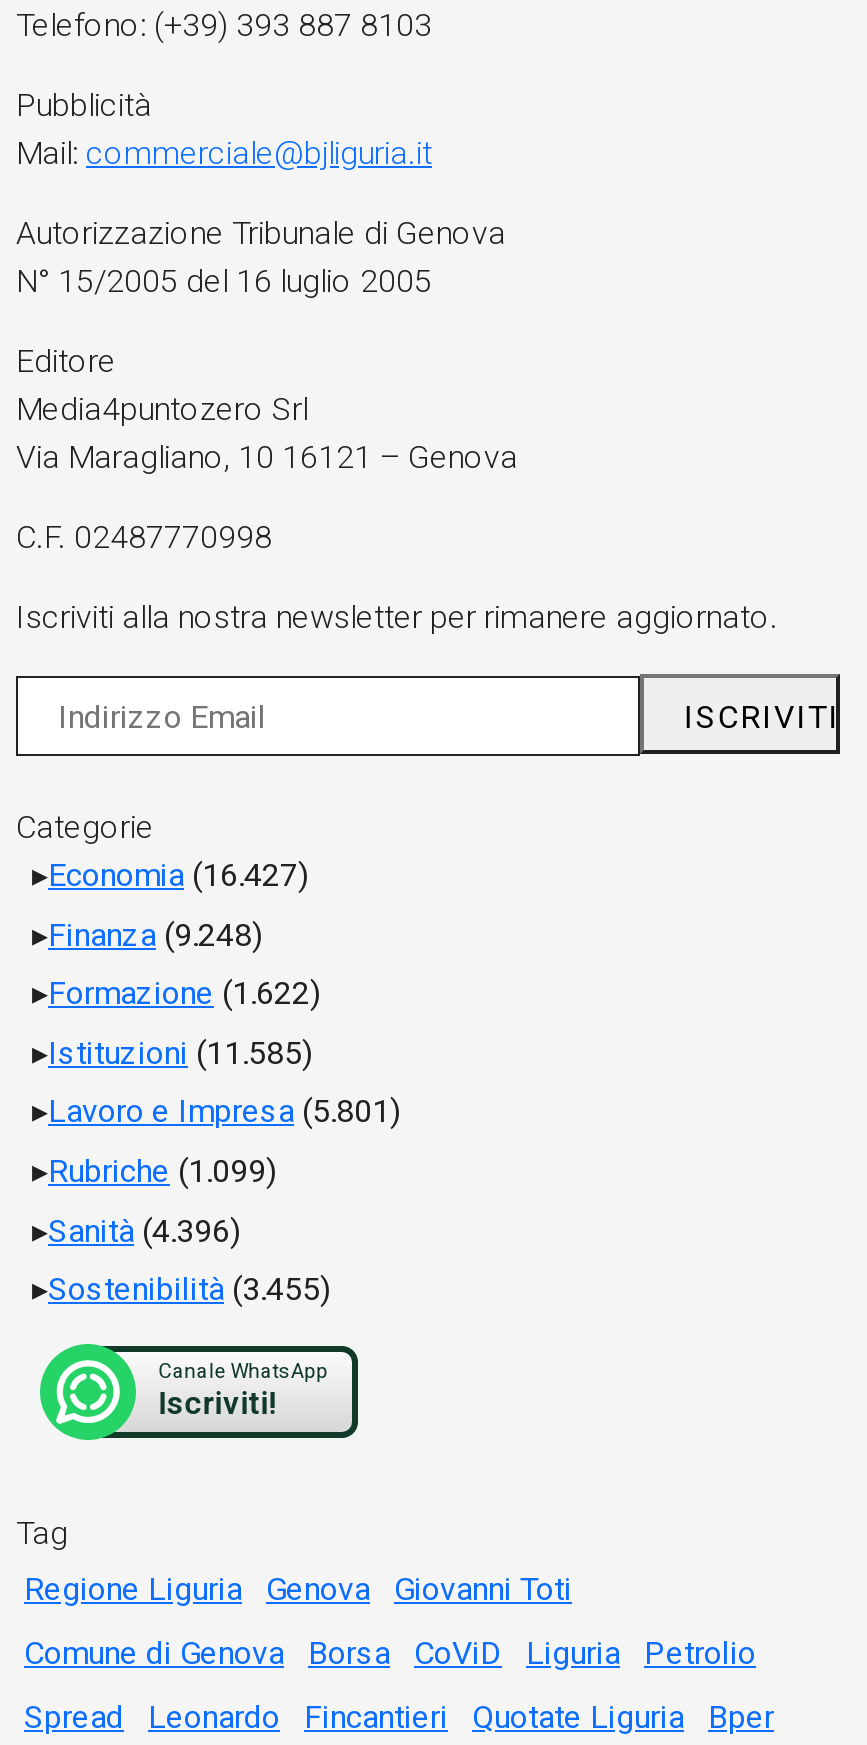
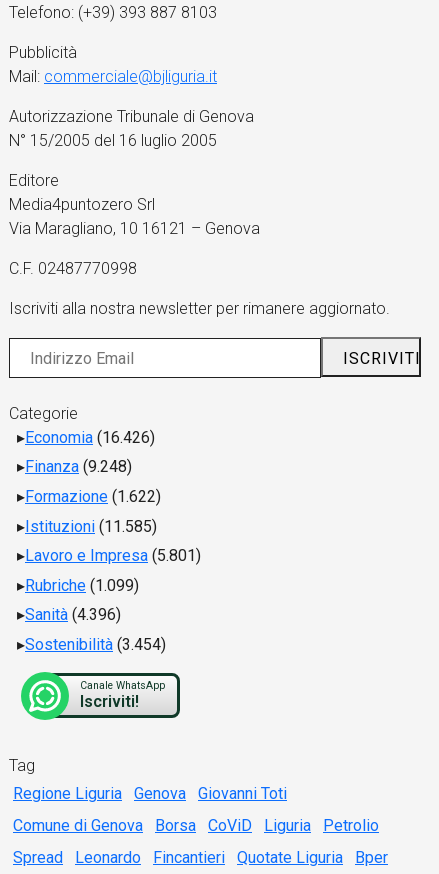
[48,856,308,894] Economia (16.427) -> [25,428,155,447] Economia (16.426)
[48,1270,330,1308] Sostenibilità (3.455) -> [25,635,166,654] Sostenibilità (3.454)

